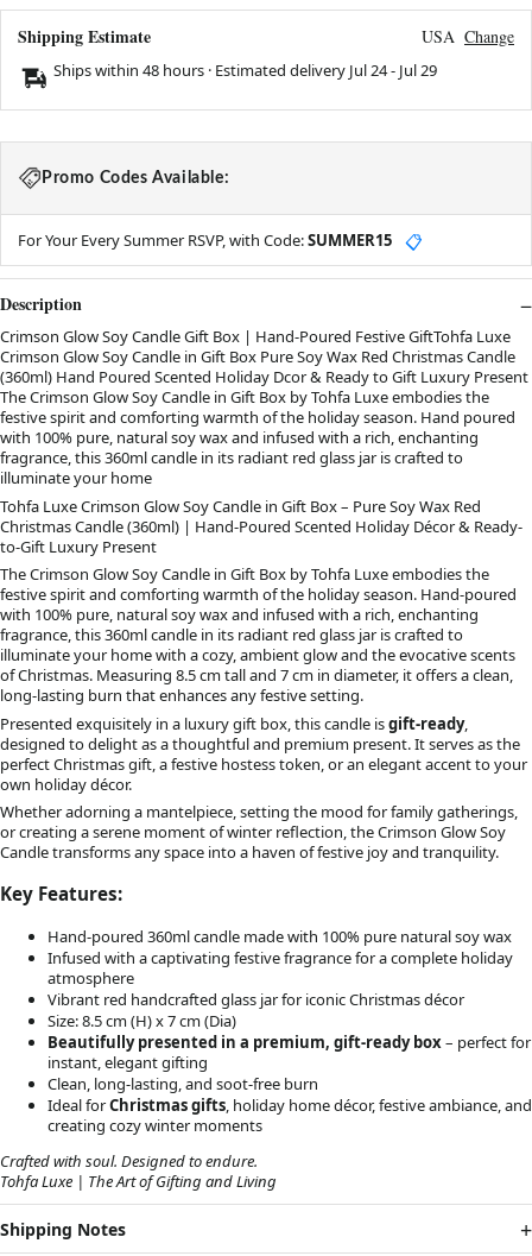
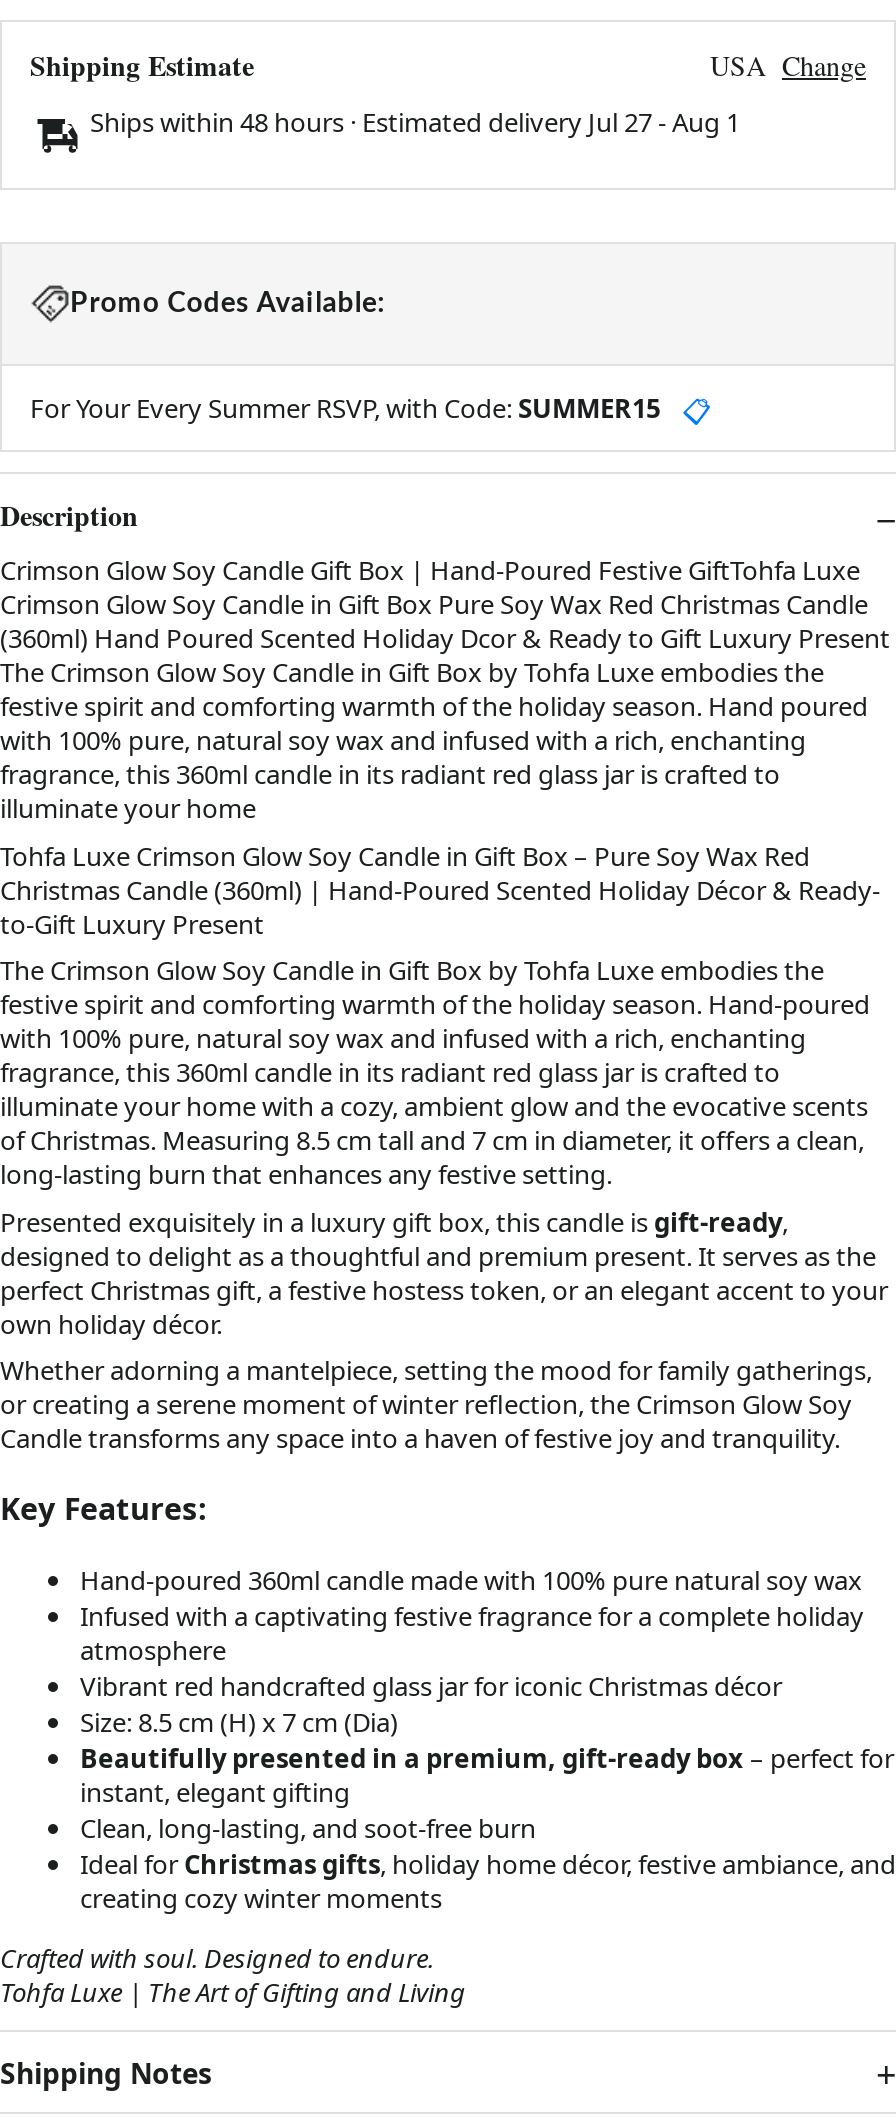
[53,60,437,81] Ships within 48 hours · Estimated delivery Jul 24 - Jul 29 -> [90,105,740,141] Ships within 48 hours · Estimated delivery Jul 27 - Aug 1

